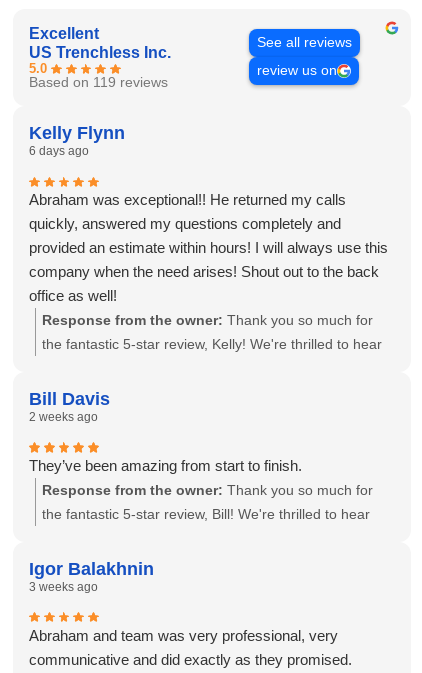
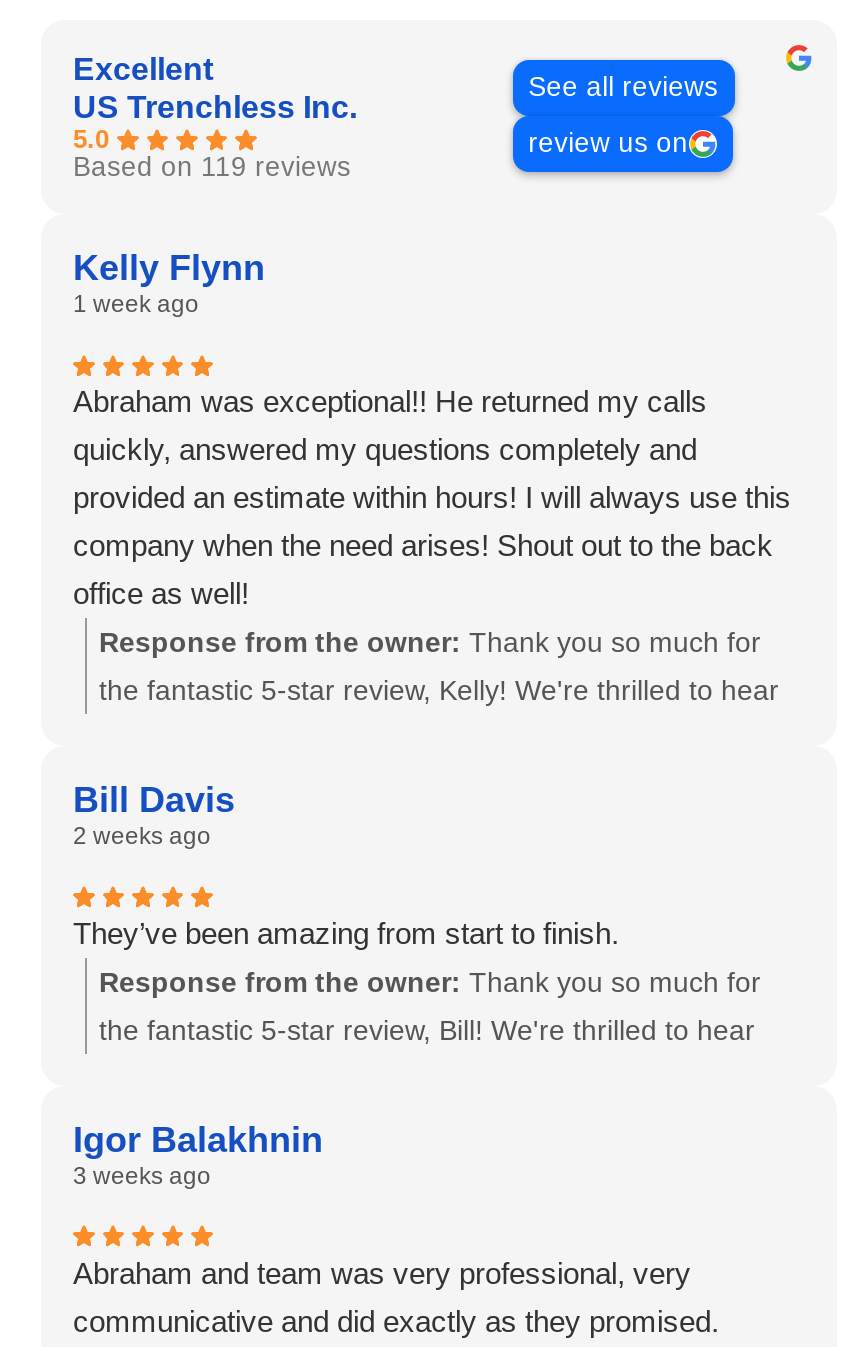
[29,144,89,158] 6 days ago -> [73,291,199,319] 1 week ago

